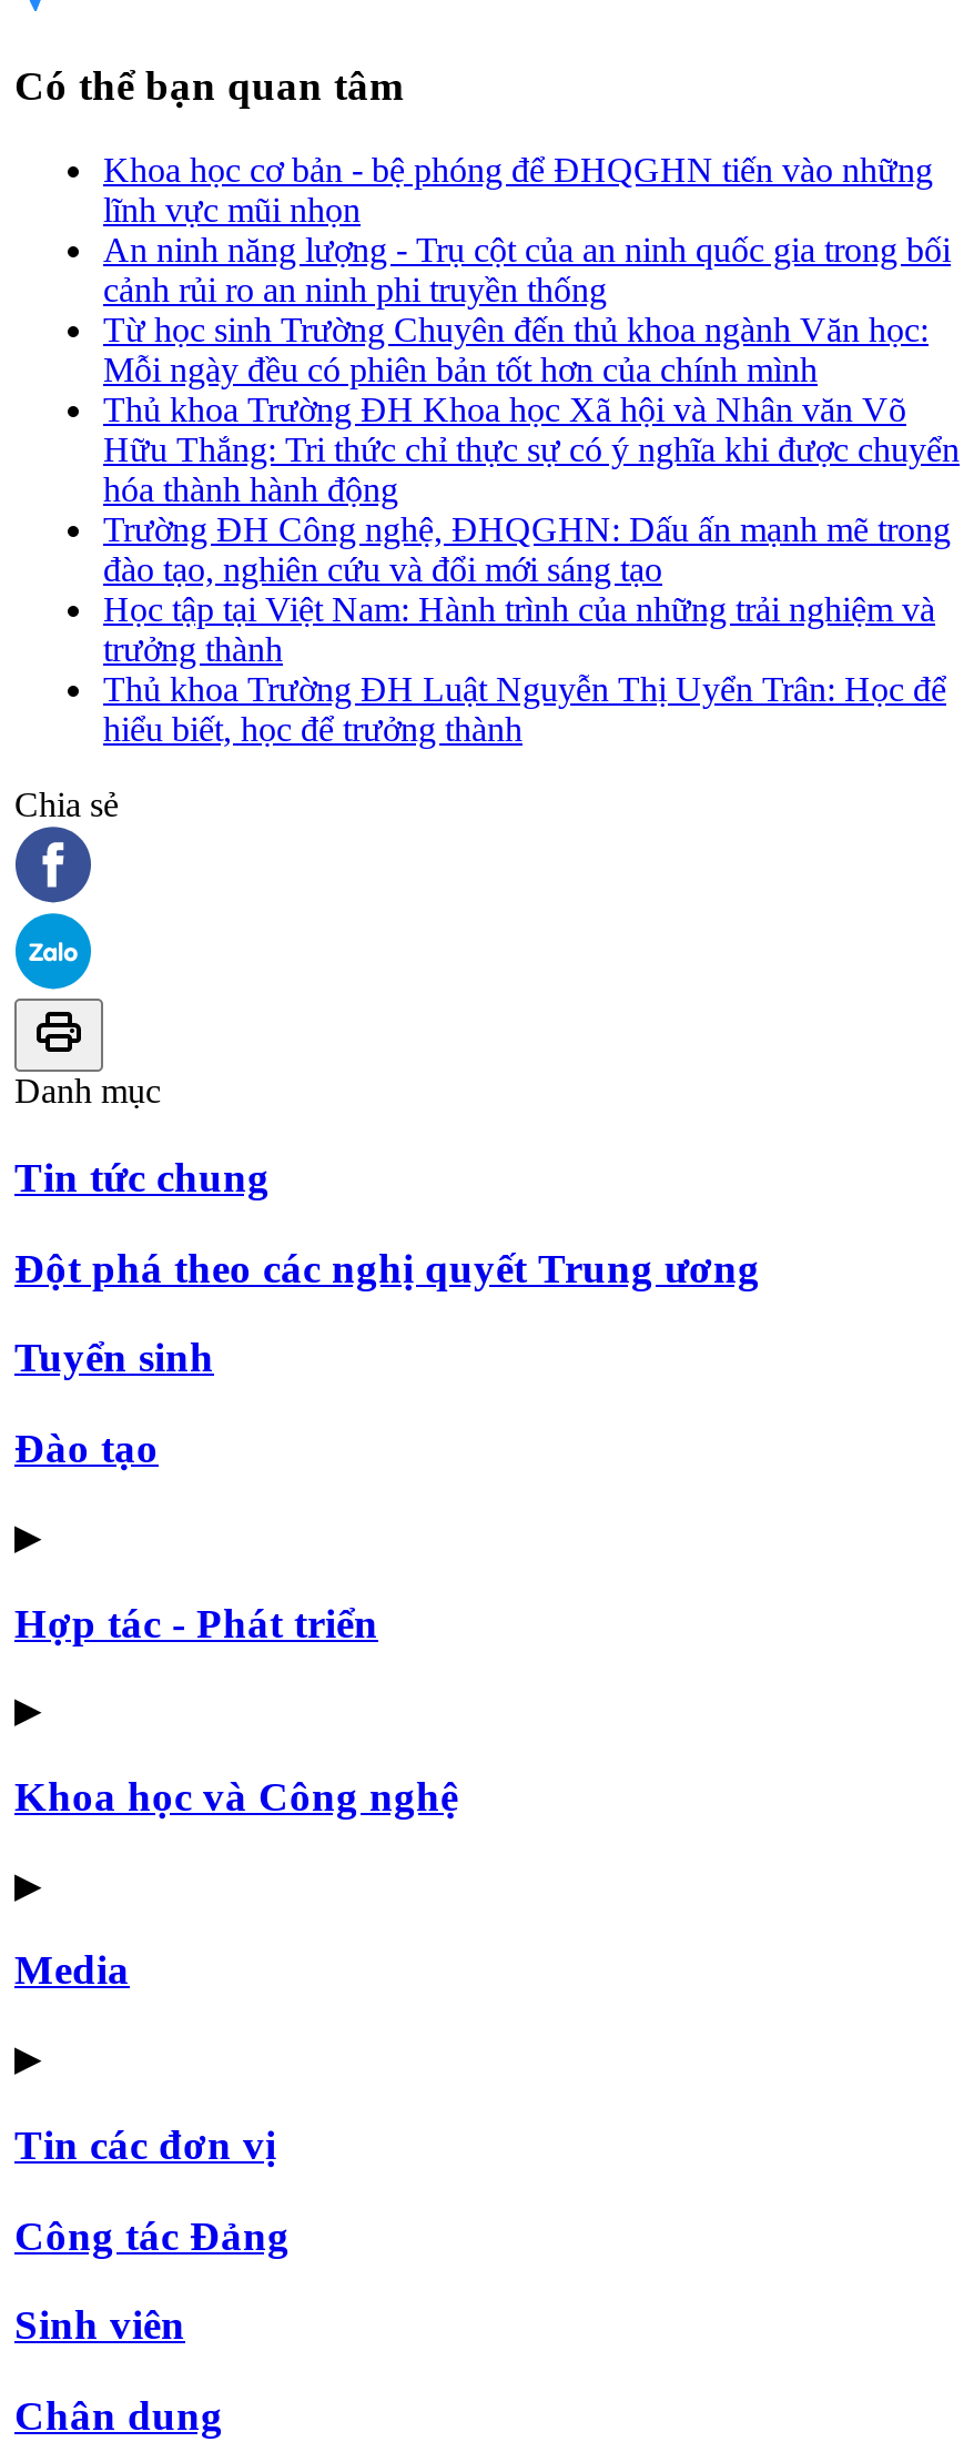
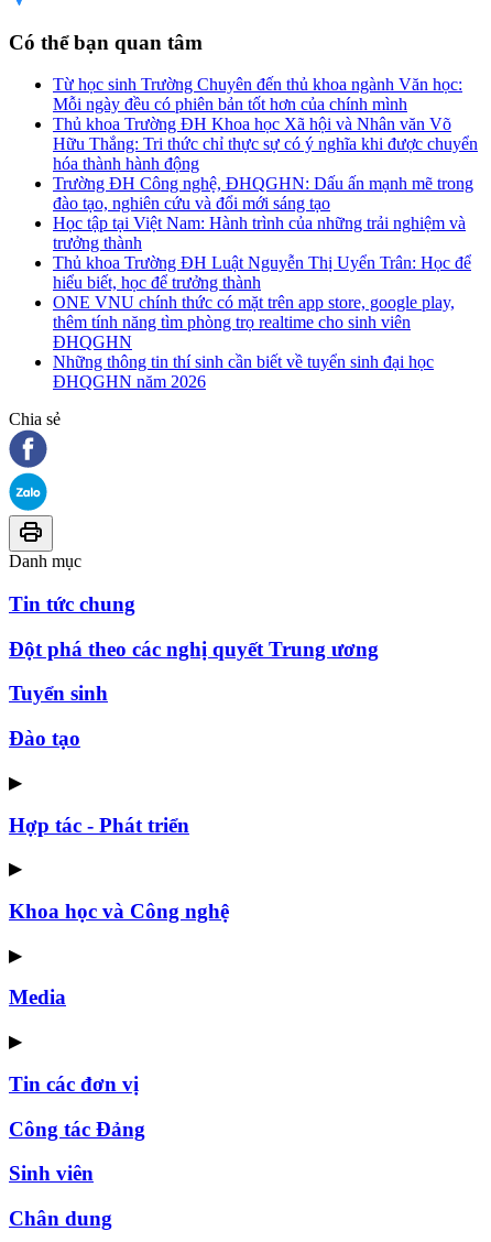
[103,151,951,309] Khoa học cơ bản - bệ phóng để ĐHQGHN tiến vào những | lĩnh vực mũi nhọn | An ninh năng lượng - Trụ cột của an ninh quốc gia trong bối | cảnh rủi ro an ninh phi truyền thống -> none
moved [103,311,960,748] -> [53,75,478,292]: Từ học sinh Trường Chuyên đến thủ khoa ngành Văn học: | Mỗi ngày đều có phiên bản tốt hơn của chính mình | Thủ khoa Trường ĐH Khoa học Xã hội và Nhân văn Võ | ... | Thủ khoa Trường ĐH Luật Nguyễn Thị Uyển Trân: Học để | hiểu biết, học để trưởng thành
none -> [53,293,455,391] ONE VNU chính thức có mặt trên app store, google play, | thêm tính năng tìm phòng trọ realtime cho sinh viên | ĐHQGHN | Những thông tin thí sinh cần biết về tuyển sinh đại học | ĐHQGHN năm 2026

